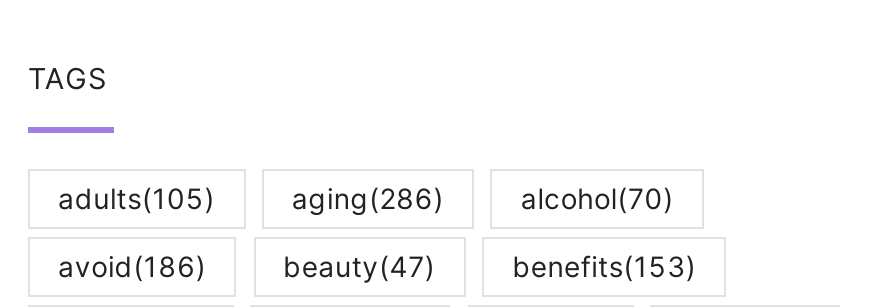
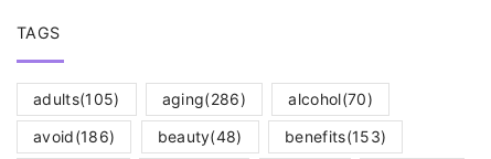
[283,250,436,284] beauty(47) -> [157,127,243,146] beauty(48)

